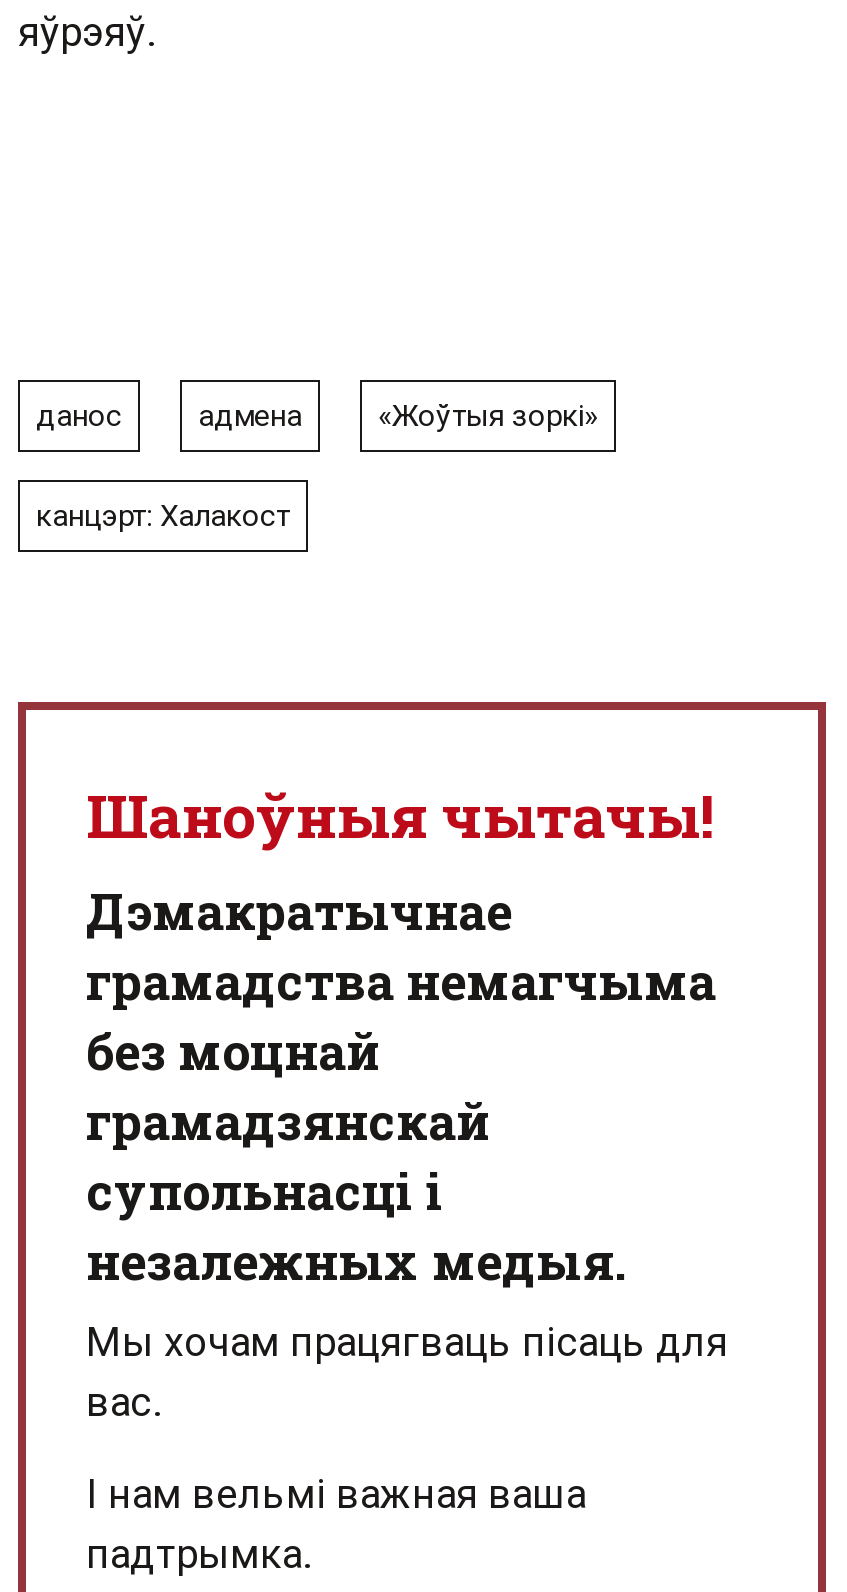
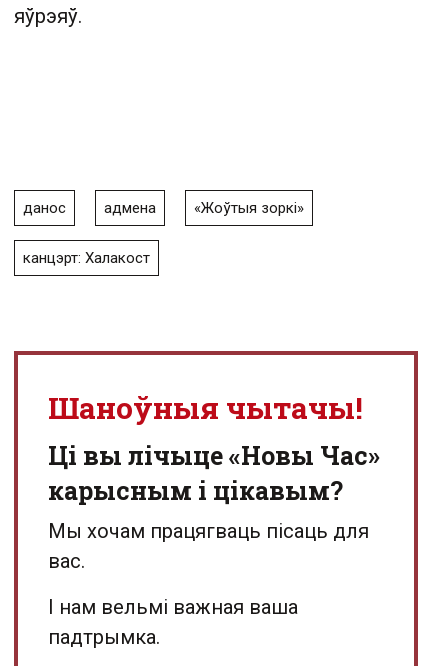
[86,878,716,1294] Дэмакратычнае | грамадства немагчыма | без моцнай | грамадзянскай | супольнасці і | незалежных медыя. -> [48,439,380,507] Ці вы лічыце «Новы Час» | карысным і цікавым?

